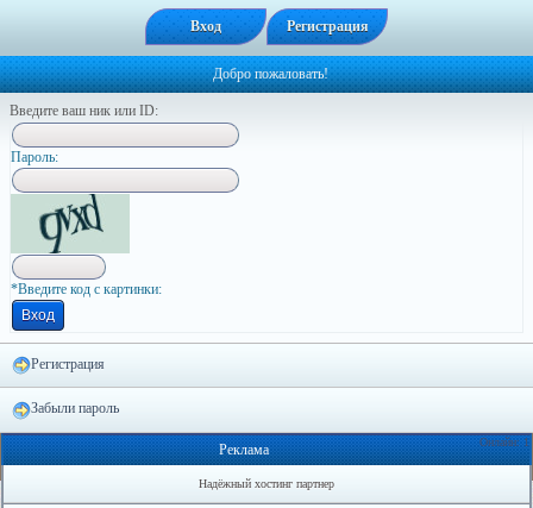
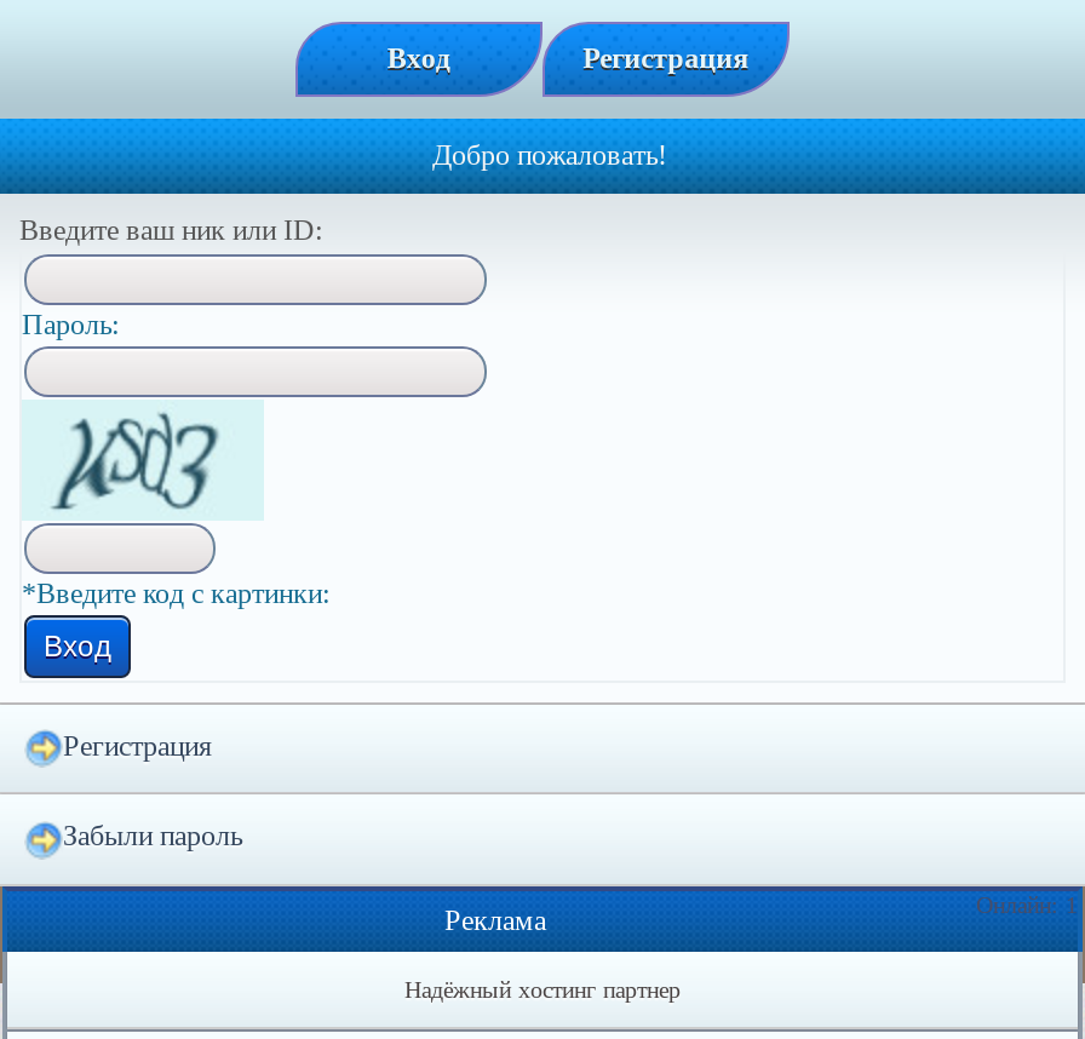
[12,193,128,255] [image] -> [27,397,259,521] [image]

